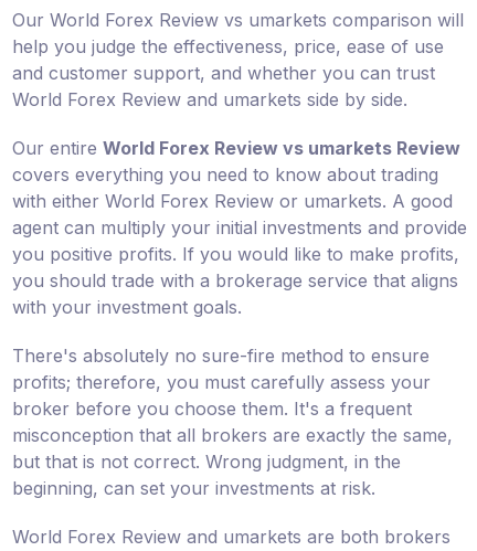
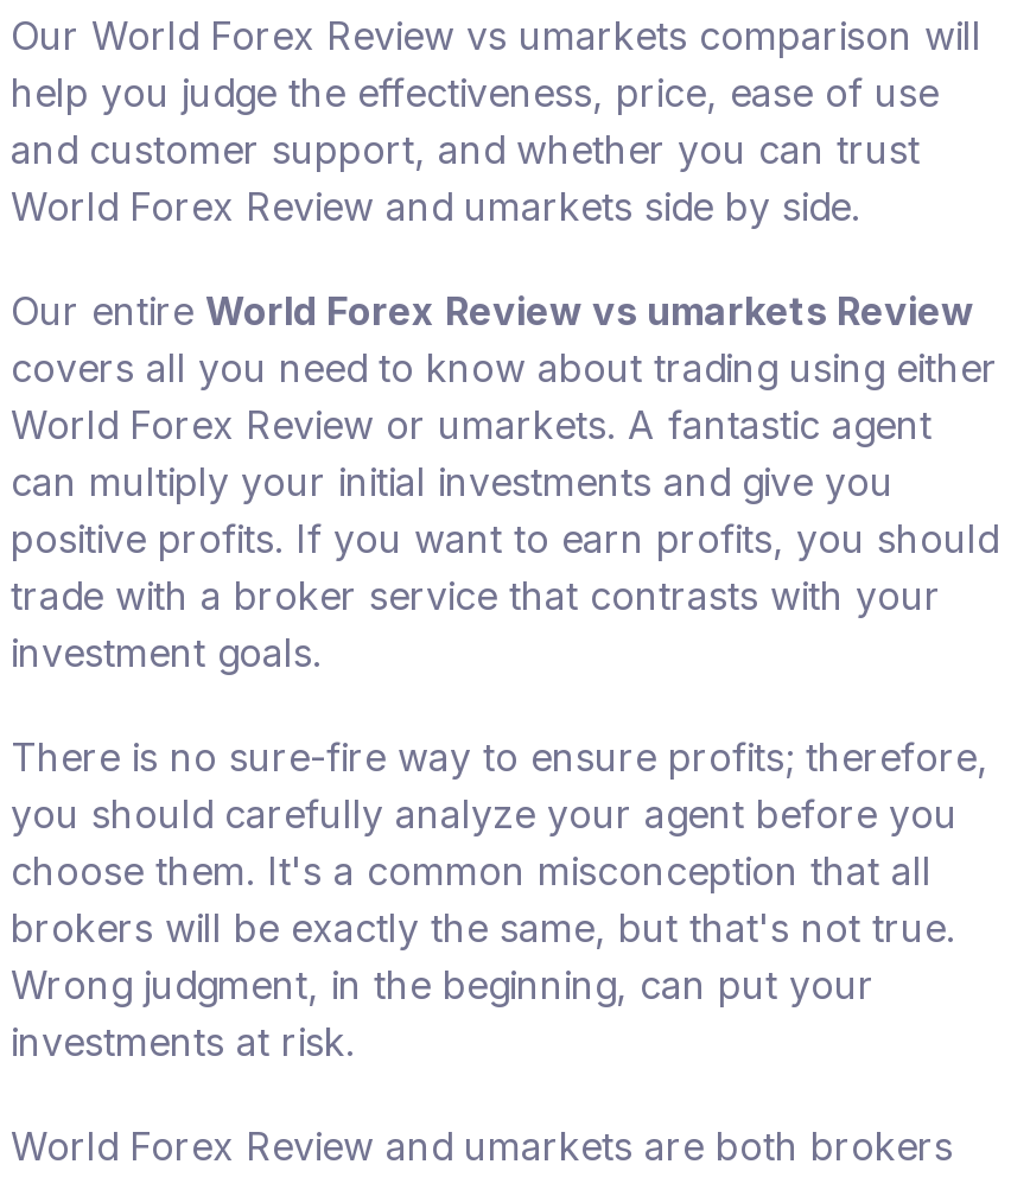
[12,164,467,318] covers everything you need to know about trading | with either World Forex Review or umarkets. A good | agent can multiply your initial investments and provide | you positive profits. If you would like to make profits, | you should trade with a brokerage service that aligns | with your investment goals. -> [11,345,998,677] covers all you need to know about trading using either | World Forex Review or umarkets. A fantastic agent | can multiply your initial investments and give you | positive profits. If you want to earn profits, you should | trade with a broker service that contrasts with your | investment goals.
[12,345,453,499] There's absolutely no sure-fire method to ensure | profits; therefore, you must carefully assess your | broker before you choose them. It's a frequent | misconception that all brokers are exactly the same, | but that is not correct. Wrong judgment, in the | beginning, can set your investments at risk. -> [11,734,988,1066] There is no sure-fire way to ensure profits; therefore, | you should carefully analyze your agent before you | choose them. It's a common misconception that all | brokers will be exactly the same, but that's not true. | Wrong judgment, in the beginning, can put your | investments at risk.

